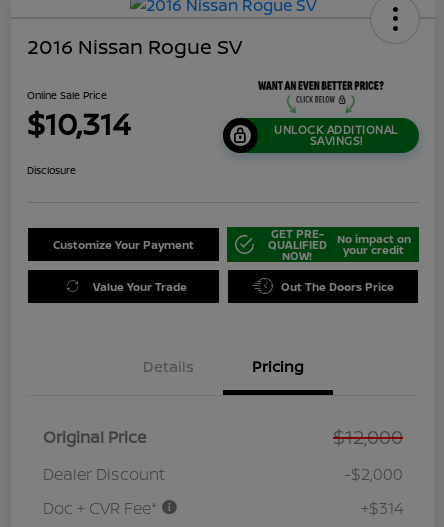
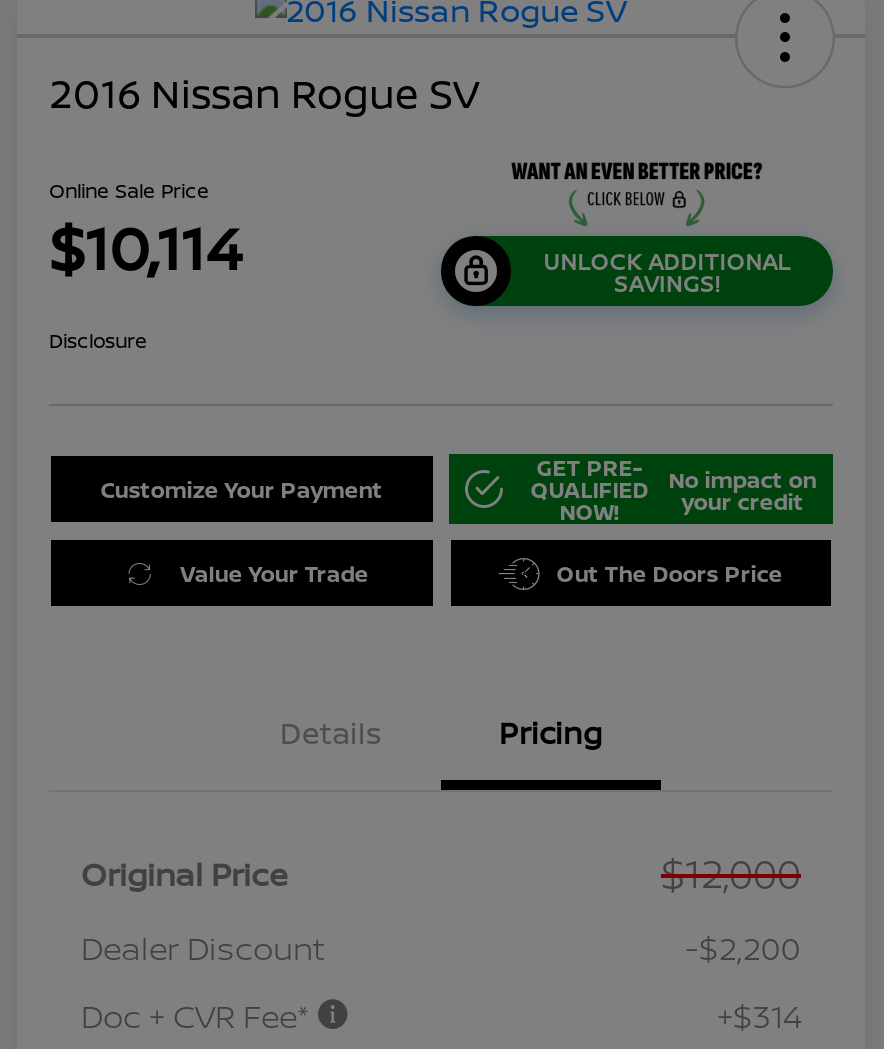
[27,103,130,144] $10,314 -> [49,206,241,288] $10,114
[344,463,403,485] -$2,000 -> [685,926,801,970] -$2,200

